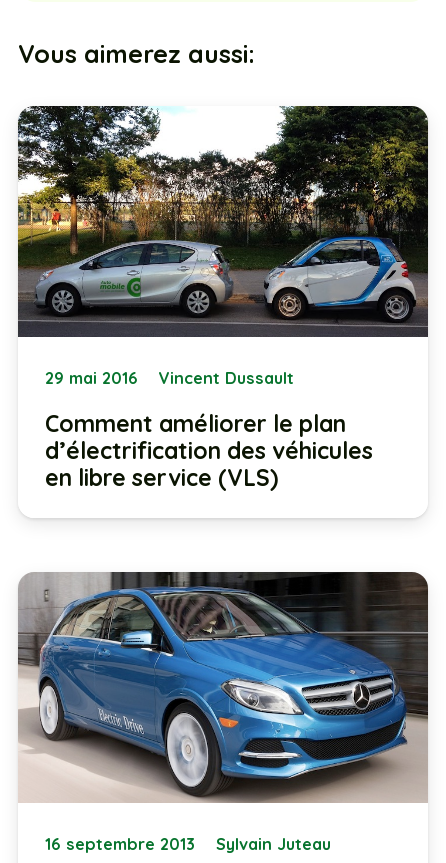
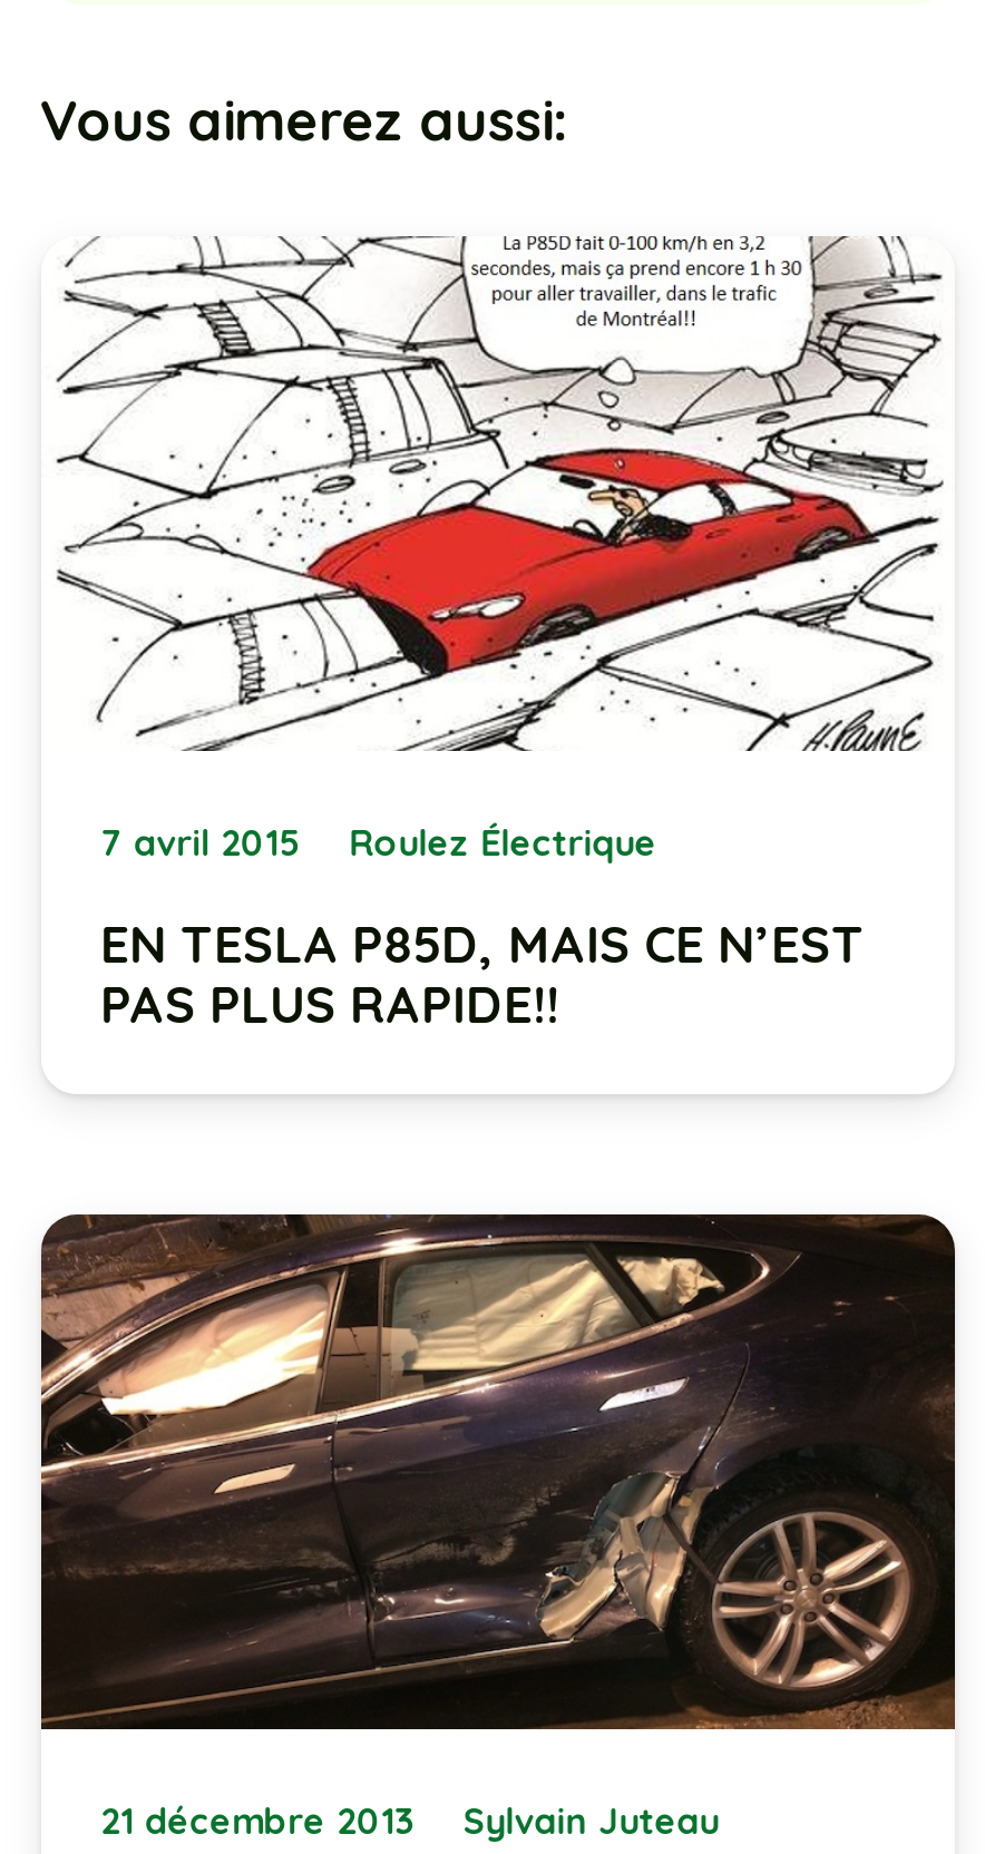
[17,105,429,388] [image] | 29 mai 2016 | Vincent Dussault -> [41,234,955,865] [image] | 7 avril 2015 | Roulez Électrique
[45,409,373,492] Comment améliorer le plan | d’électrification des véhicules | en libre service (VLS) -> [101,912,865,1037] EN TESLA P85D, MAIS CE N’EST | PAS PLUS RAPIDE!!
[18,572,428,854] [image] | 16 septembre 2013 Sylvain Juteau -> [39,1214,955,1843] [image] | 21 décembre 2013 Sylvain Juteau

